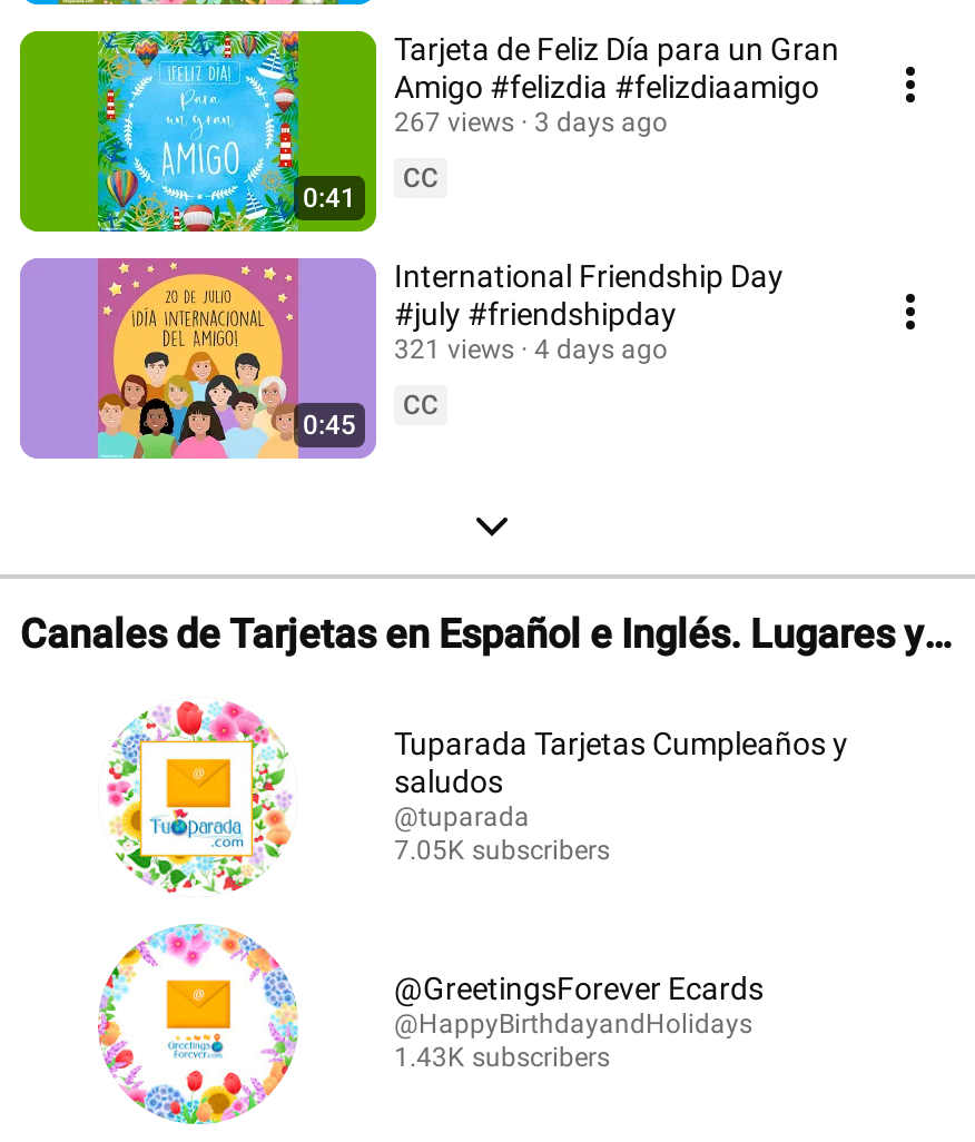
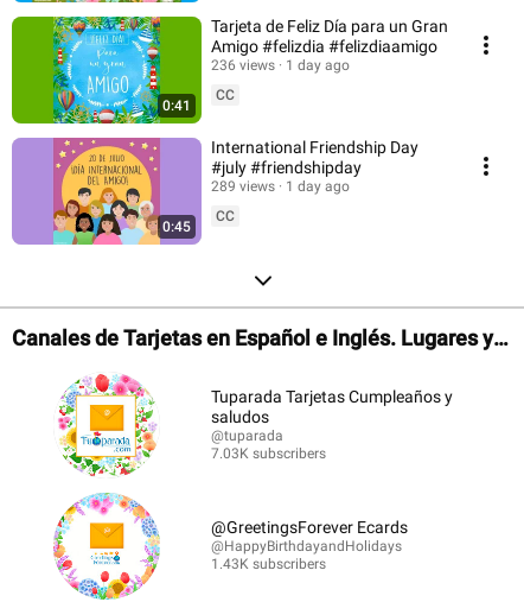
[394,107,514,138] 267 views -> [211,57,275,74] 236 views
[534,107,668,138] 3 days ago -> [286,57,350,74] 1 day ago
[394,334,514,365] 321 views -> [211,178,275,195] 289 views
[534,334,668,365] 4 days ago -> [286,178,350,195] 1 day ago
[394,835,610,866] 7.05K subscribers -> [211,445,326,462] 7.03K subscribers

